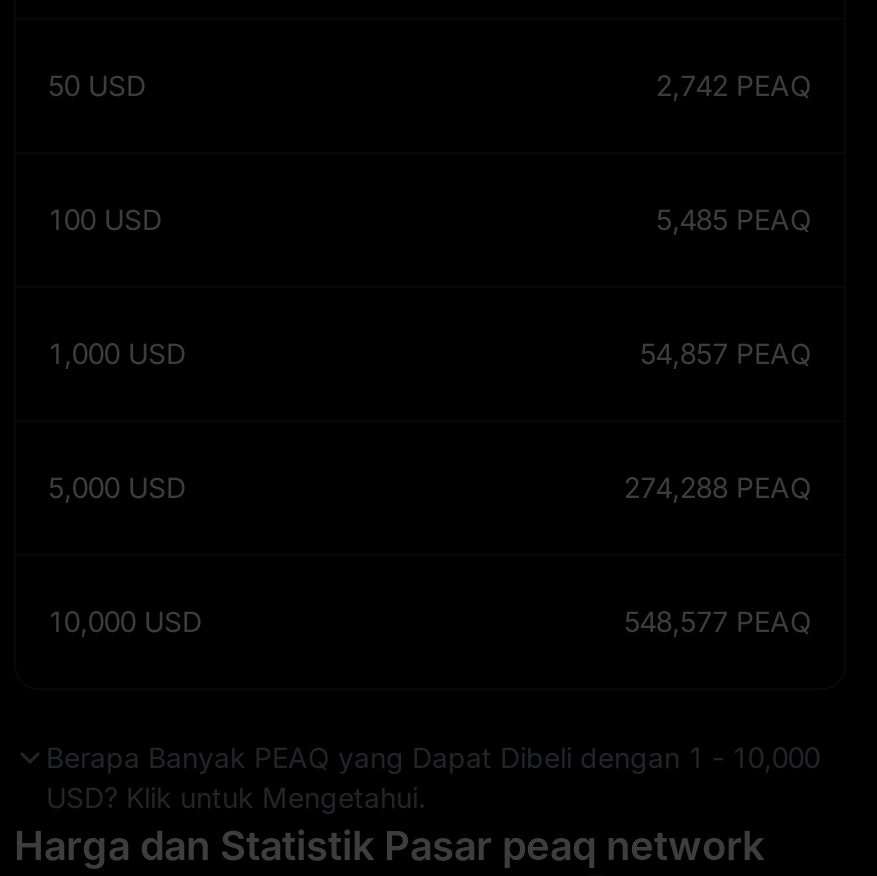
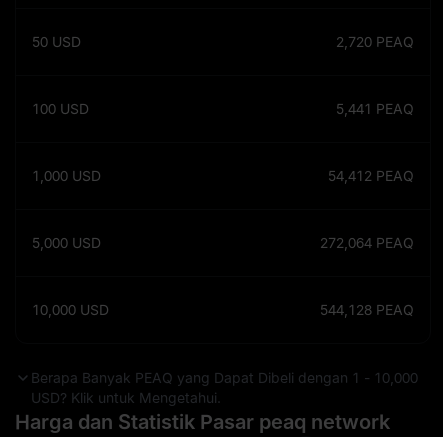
[656,68,812,102] 2,742 PEAQ -> [336,33,414,50] 2,720 PEAQ
[656,202,812,236] 5,485 PEAQ -> [336,100,414,117] 5,441 PEAQ
[640,336,812,370] 54,857 PEAQ -> [328,167,414,184] 54,412 PEAQ
[624,470,812,504] 274,288 PEAQ -> [320,234,414,251] 272,064 PEAQ
[624,604,812,638] 548,577 PEAQ -> [320,301,414,318] 544,128 PEAQ

